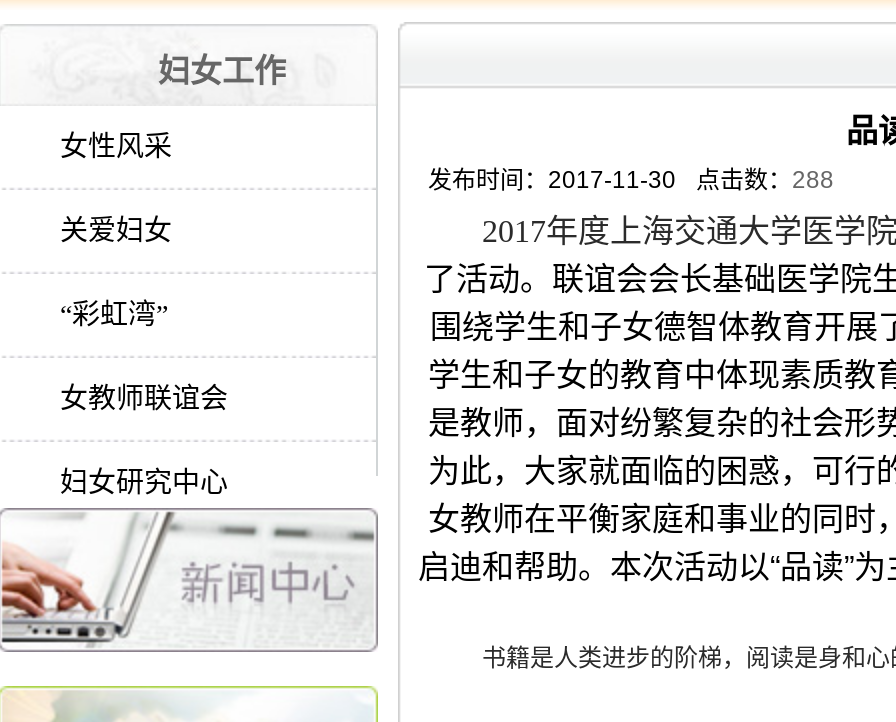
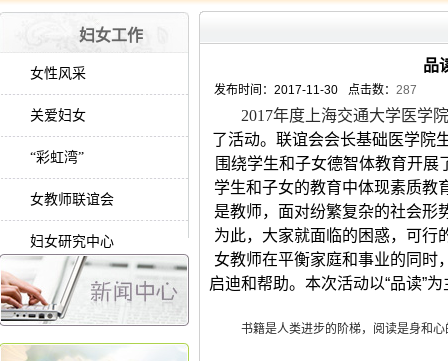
[428,166,834,194] 发布时间：2017-11-30 点击数：288 -> [214,83,417,97] 发布时间：2017-11-30 点击数：287

